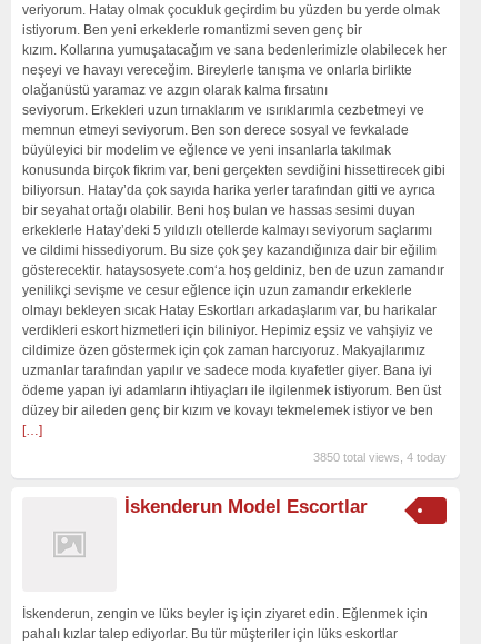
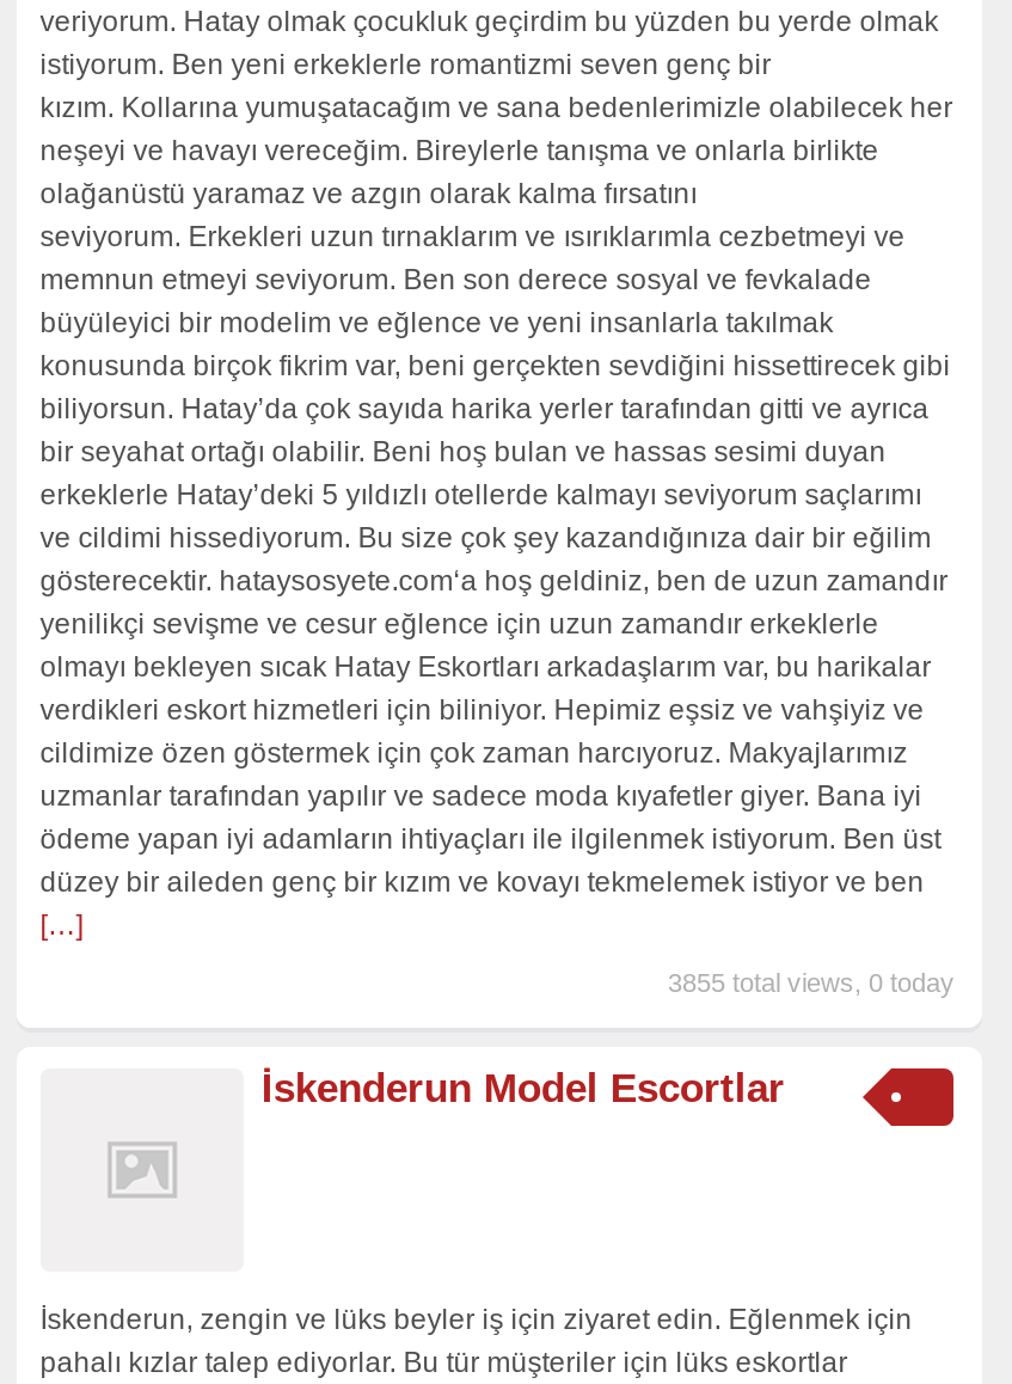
[314,451,447,464] 3850 total views, 4 today -> [668,969,954,998] 3855 total views, 0 today

